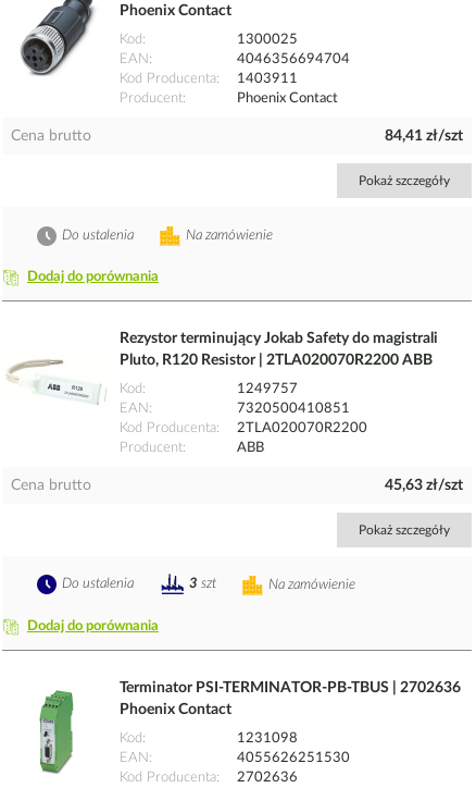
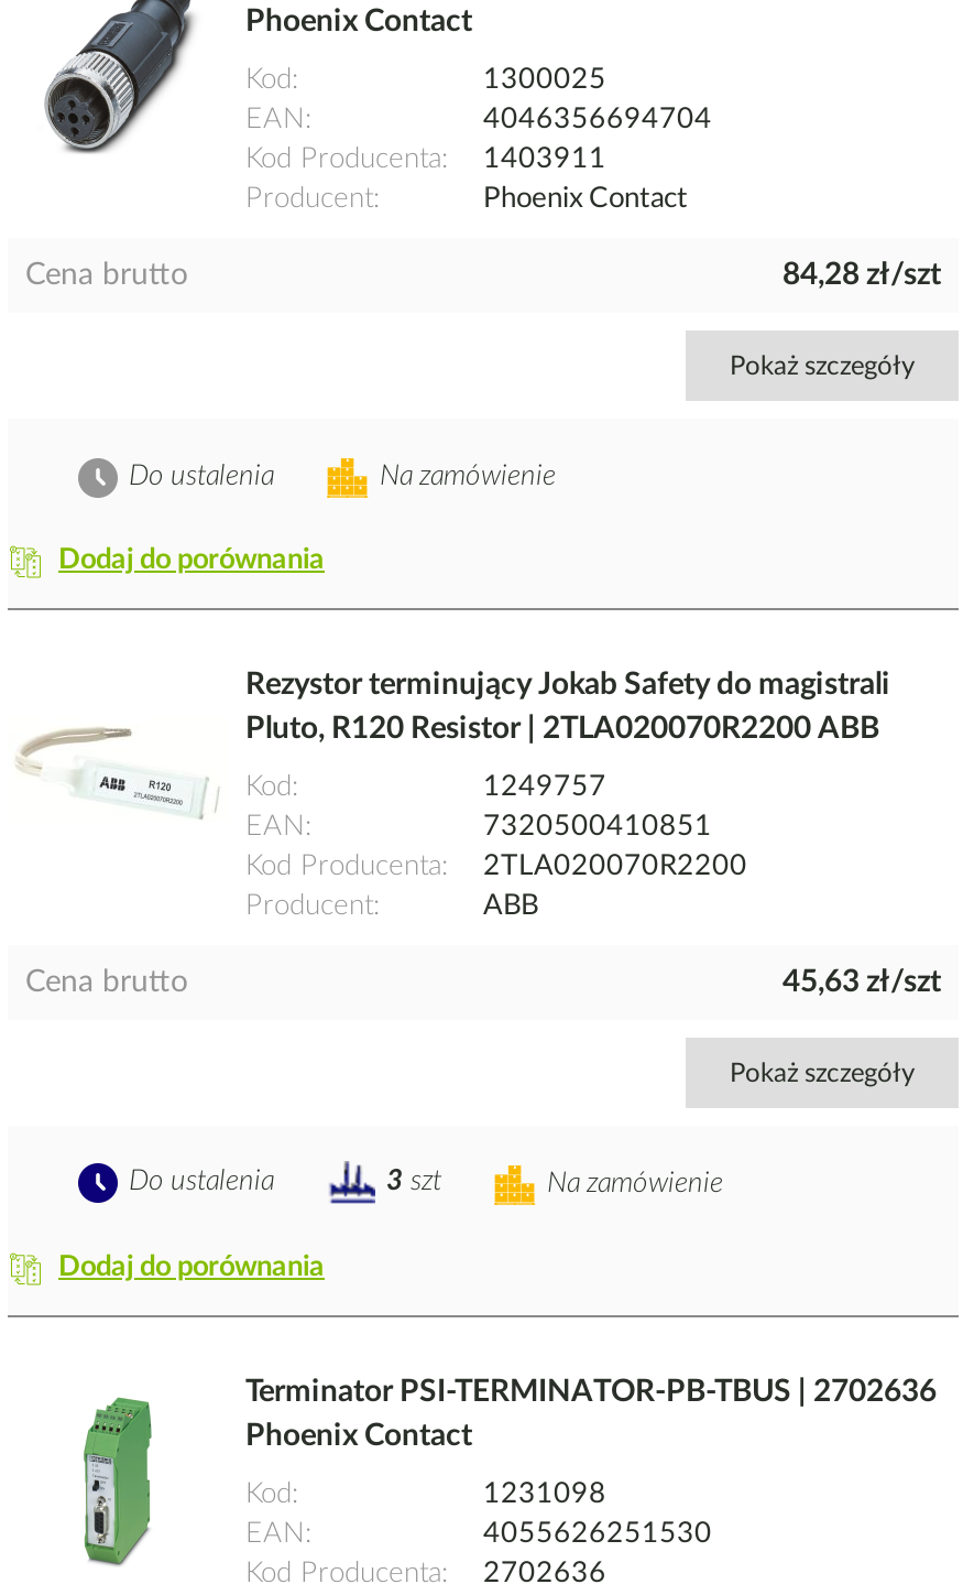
[385,129,463,144] 84,41 zł/szt -> [783,261,941,292] 84,28 zł/szt

